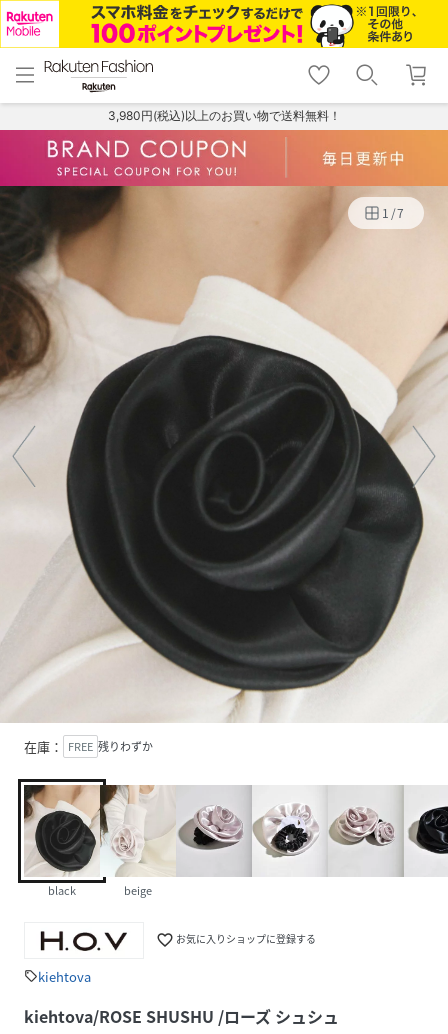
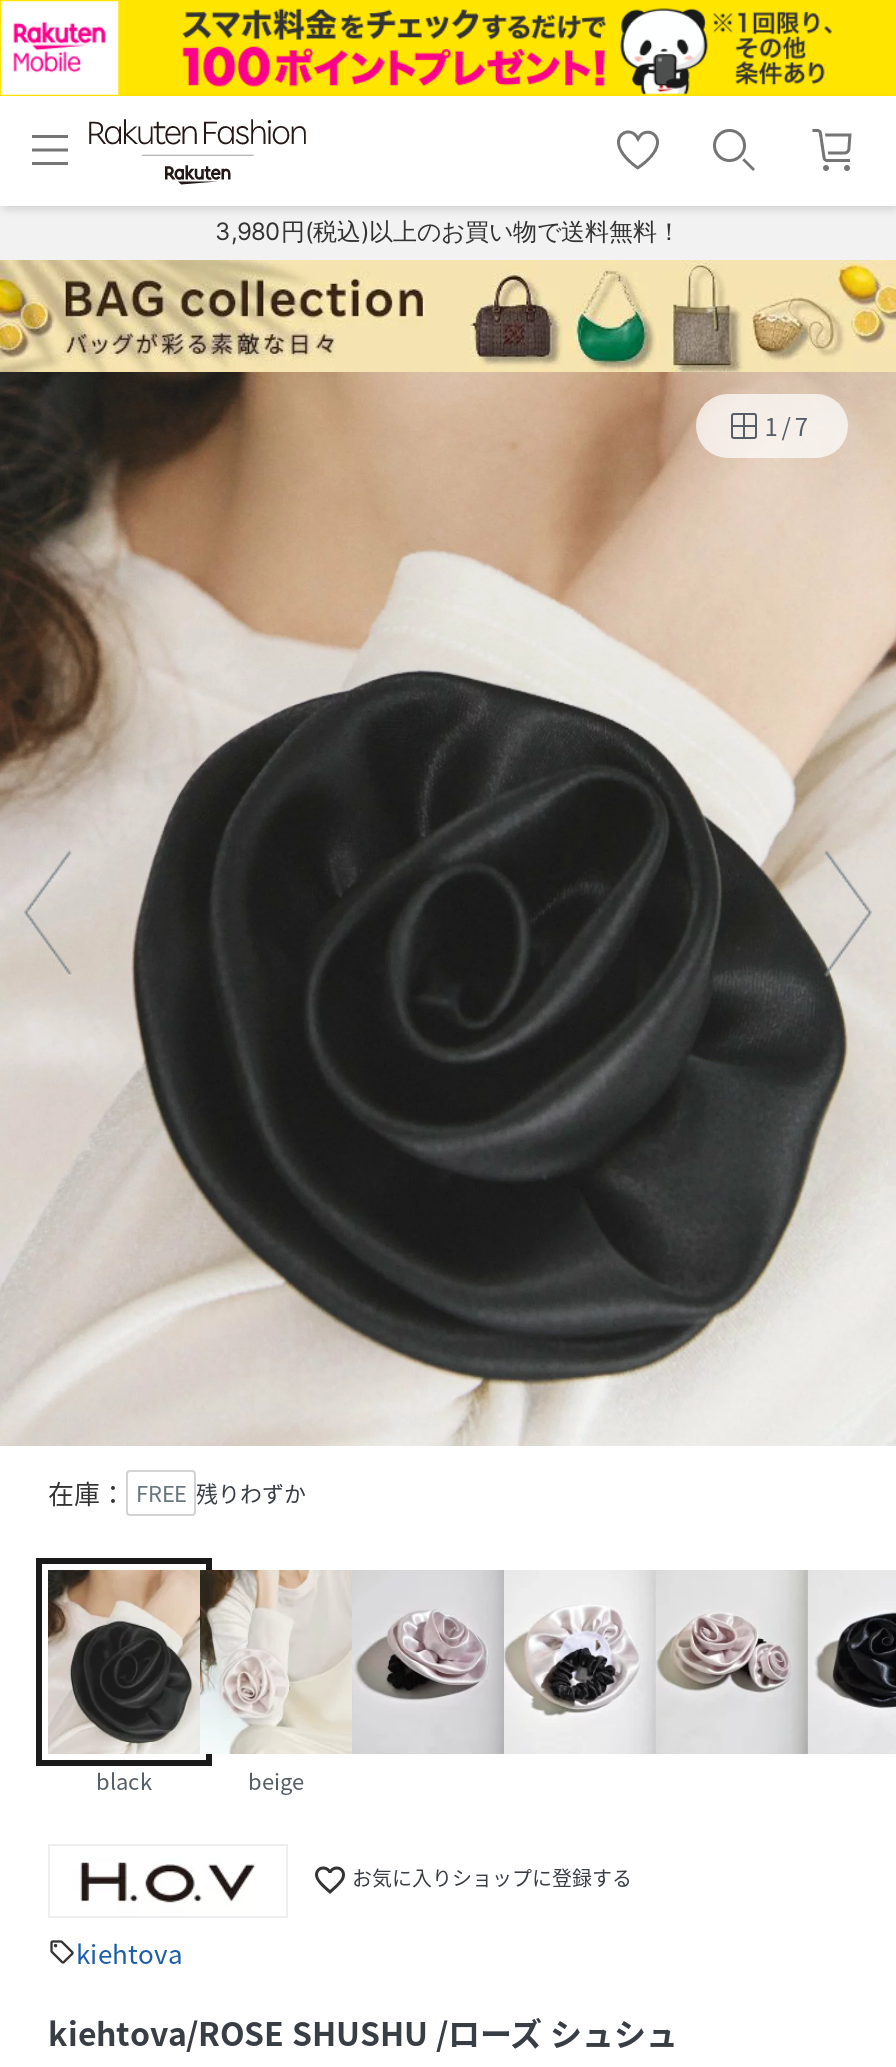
[3,129,445,187] [image] -> [6,260,890,374] [image]

